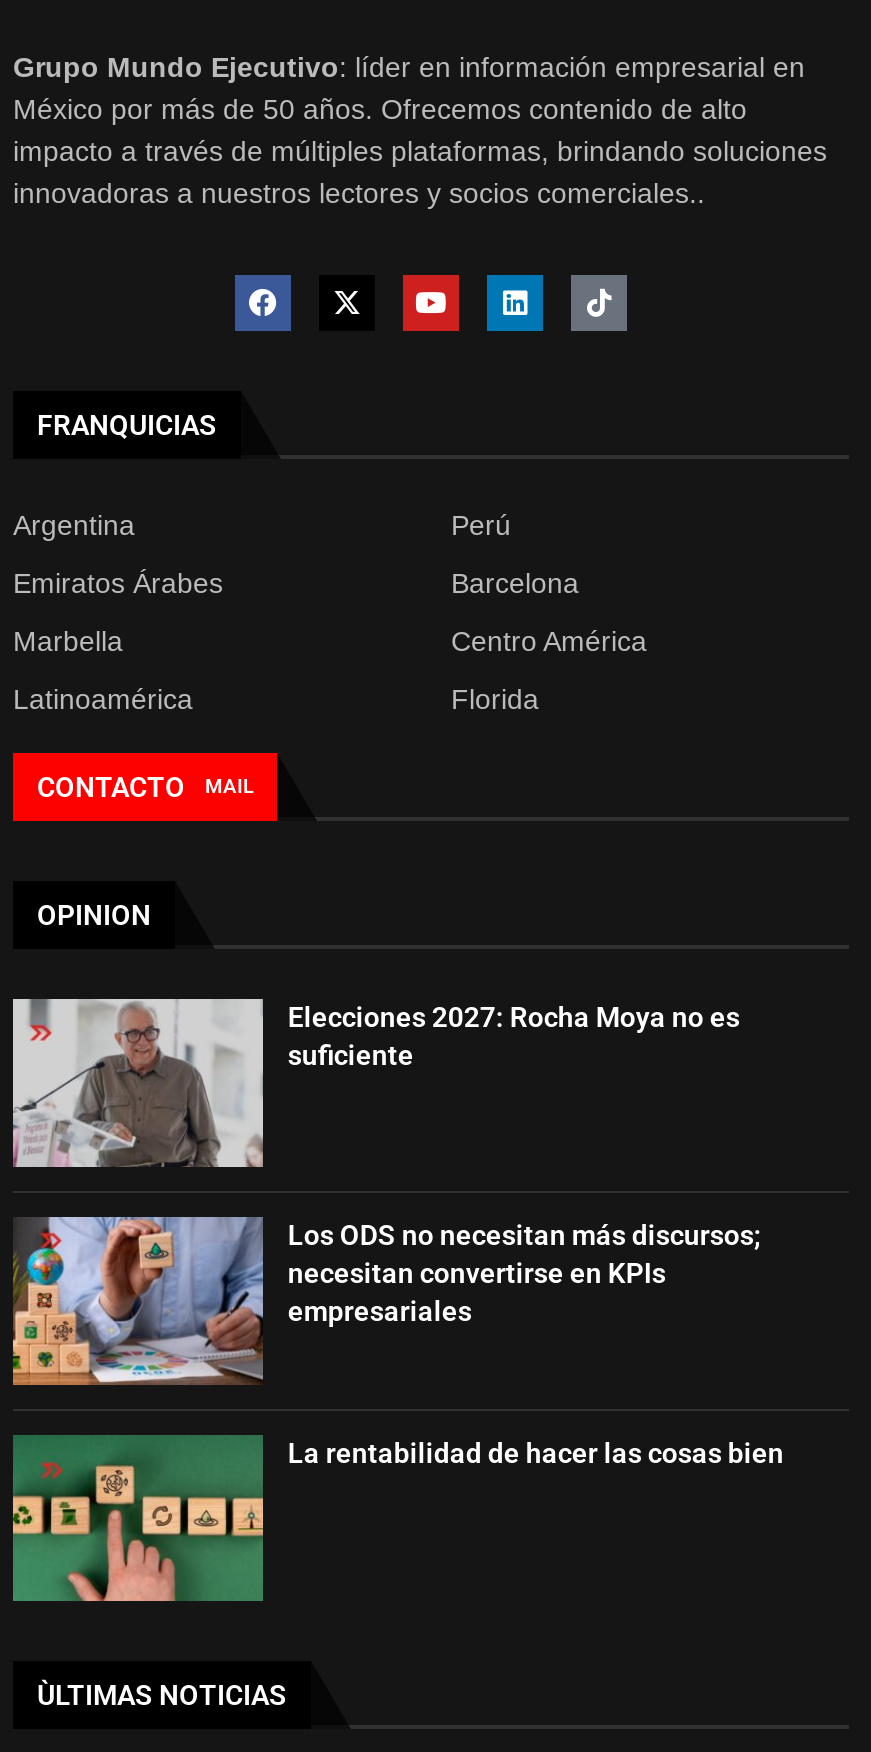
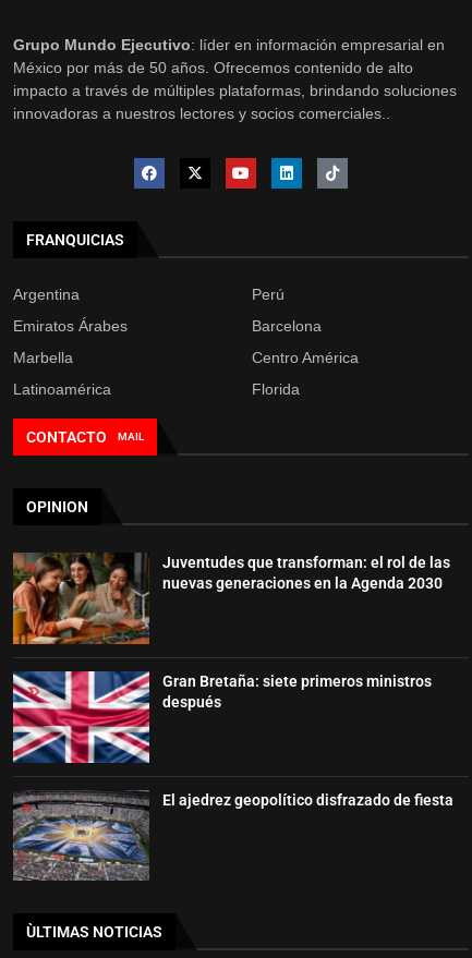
[11,997,740,1169] [image] | Elecciones 2027: Rocha Moya no es | suficiente -> [12,553,451,645] [image] | Juventudes que transforman: el rol de las | nuevas generaciones en la Agenda 2030
[11,1215,762,1387] [image] | Los ODS no necesitan más discursos; | necesitan convertirse en KPIs | empresariales -> [12,670,432,764] [image] | Gran Bretaña: siete primeros ministros | después
[11,1435,784,1603] [image] | La rentabilidad de hacer las cosas bien -> [13,791,454,881] [image] | El ajedrez geopolítico disfrazado de fiesta

